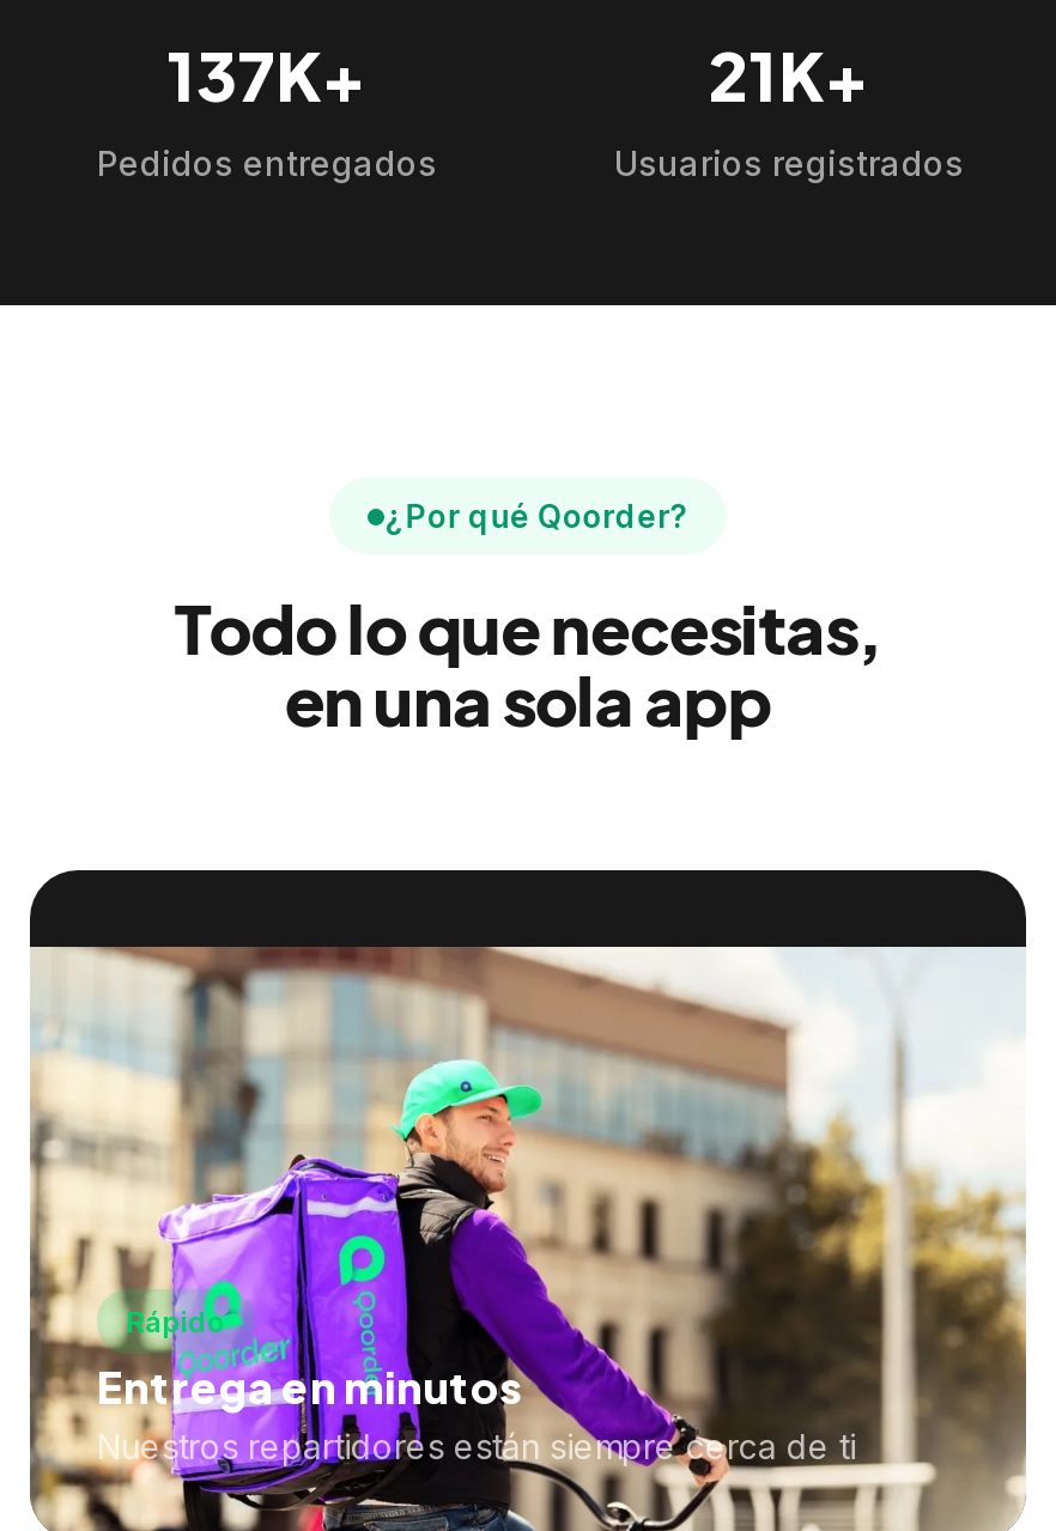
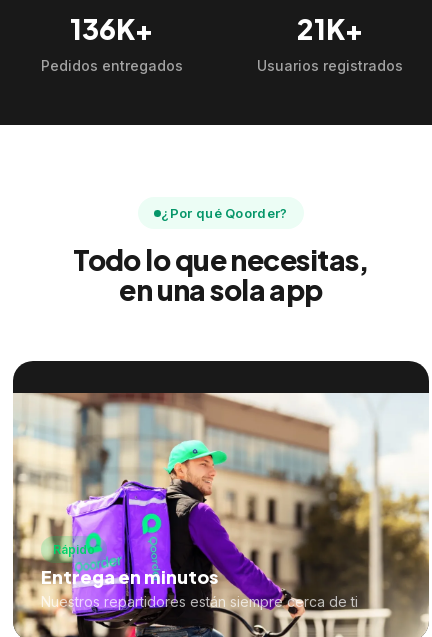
[168,32,366,116] 137K+ -> [70,11,154,46] 136K+

